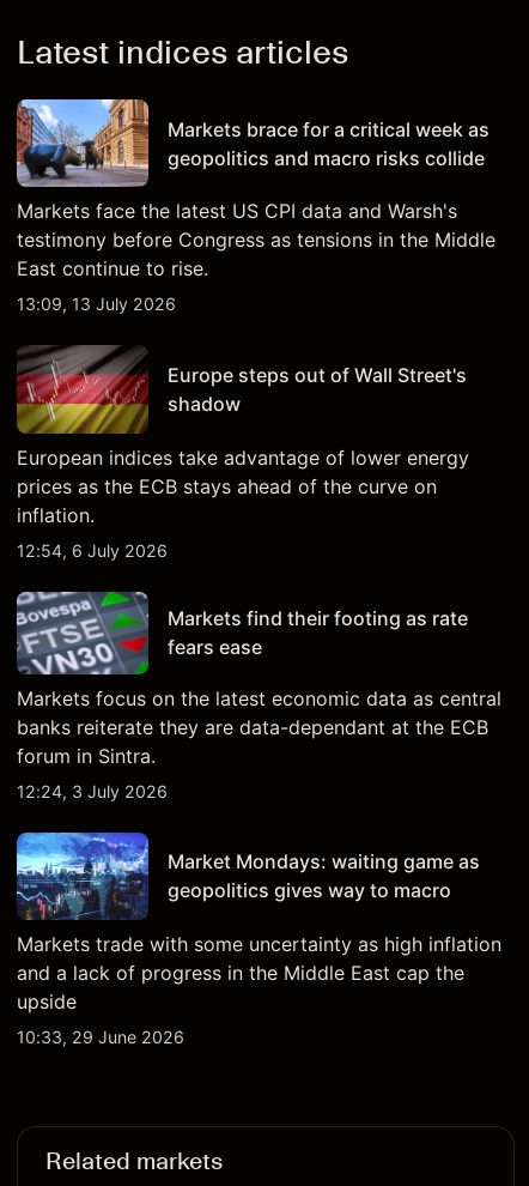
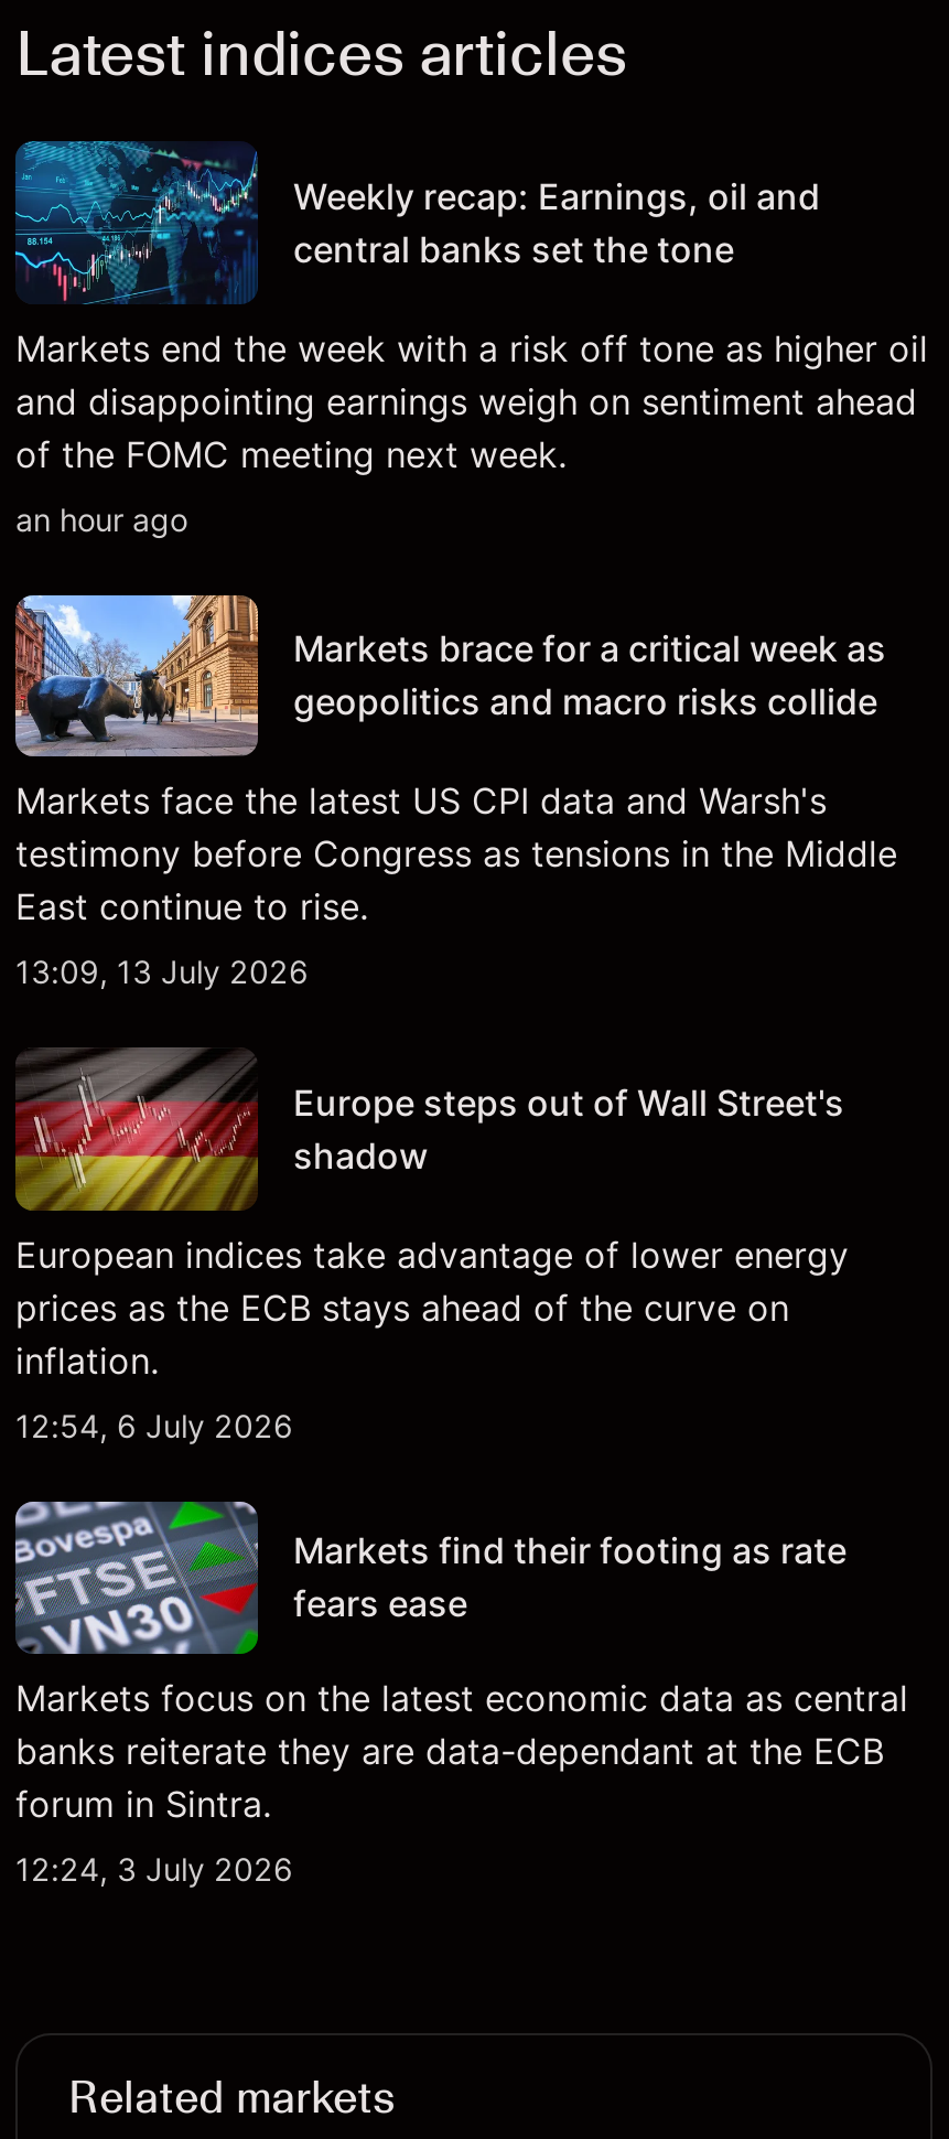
none -> [13,139,928,537] [image] | Weekly recap: Earnings, oil and | central banks set the tone | Markets end the week with a risk off tone as higher oil | and disappointing earnings weigh on sentiment ahead | of the FOMC meeting next week. | an hour ago
moved [14,97,501,801] -> [11,591,908,1887]: [image] | Markets brace for a critical week as | geopolitics and macro risks collide | ... | forum in Sintra. | 12:24, 3 July 2026
[16,831,501,1047] [image] | Market Mondays: waiting game as | geopolitics gives way to macro | Markets trade with some uncertainty as high inflation | and a lack of progress in the Middle East cap the | upside | 10:33, 29 June 2026 -> none

